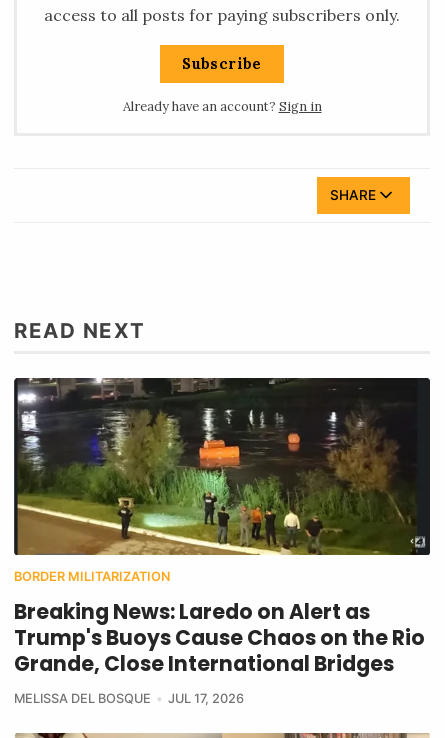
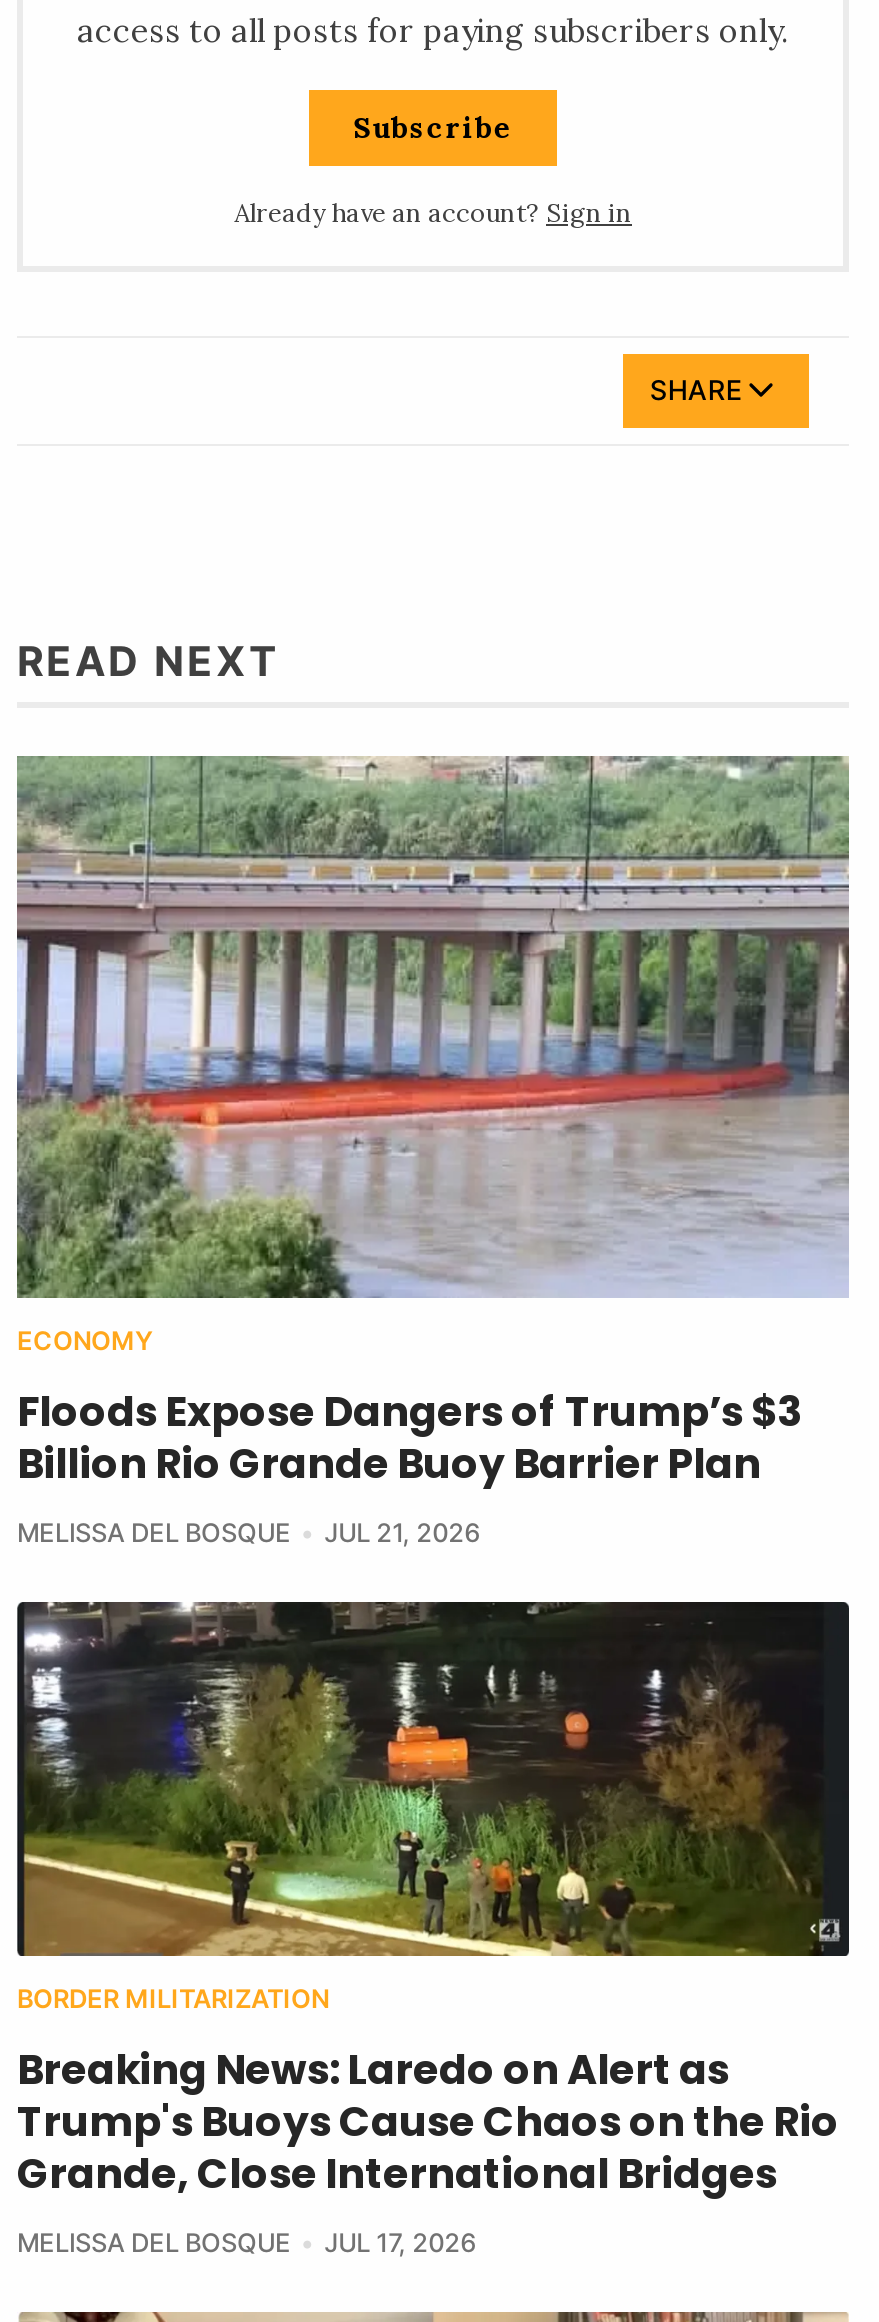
none -> [15,754,851,1548] [image] | ECONOMY | Floods Expose Dangers of Trump’s $3 | Billion Rio Grande Buoy Barrier Plan | MELISSA DEL BOSQUE | JUL 21, 2026

